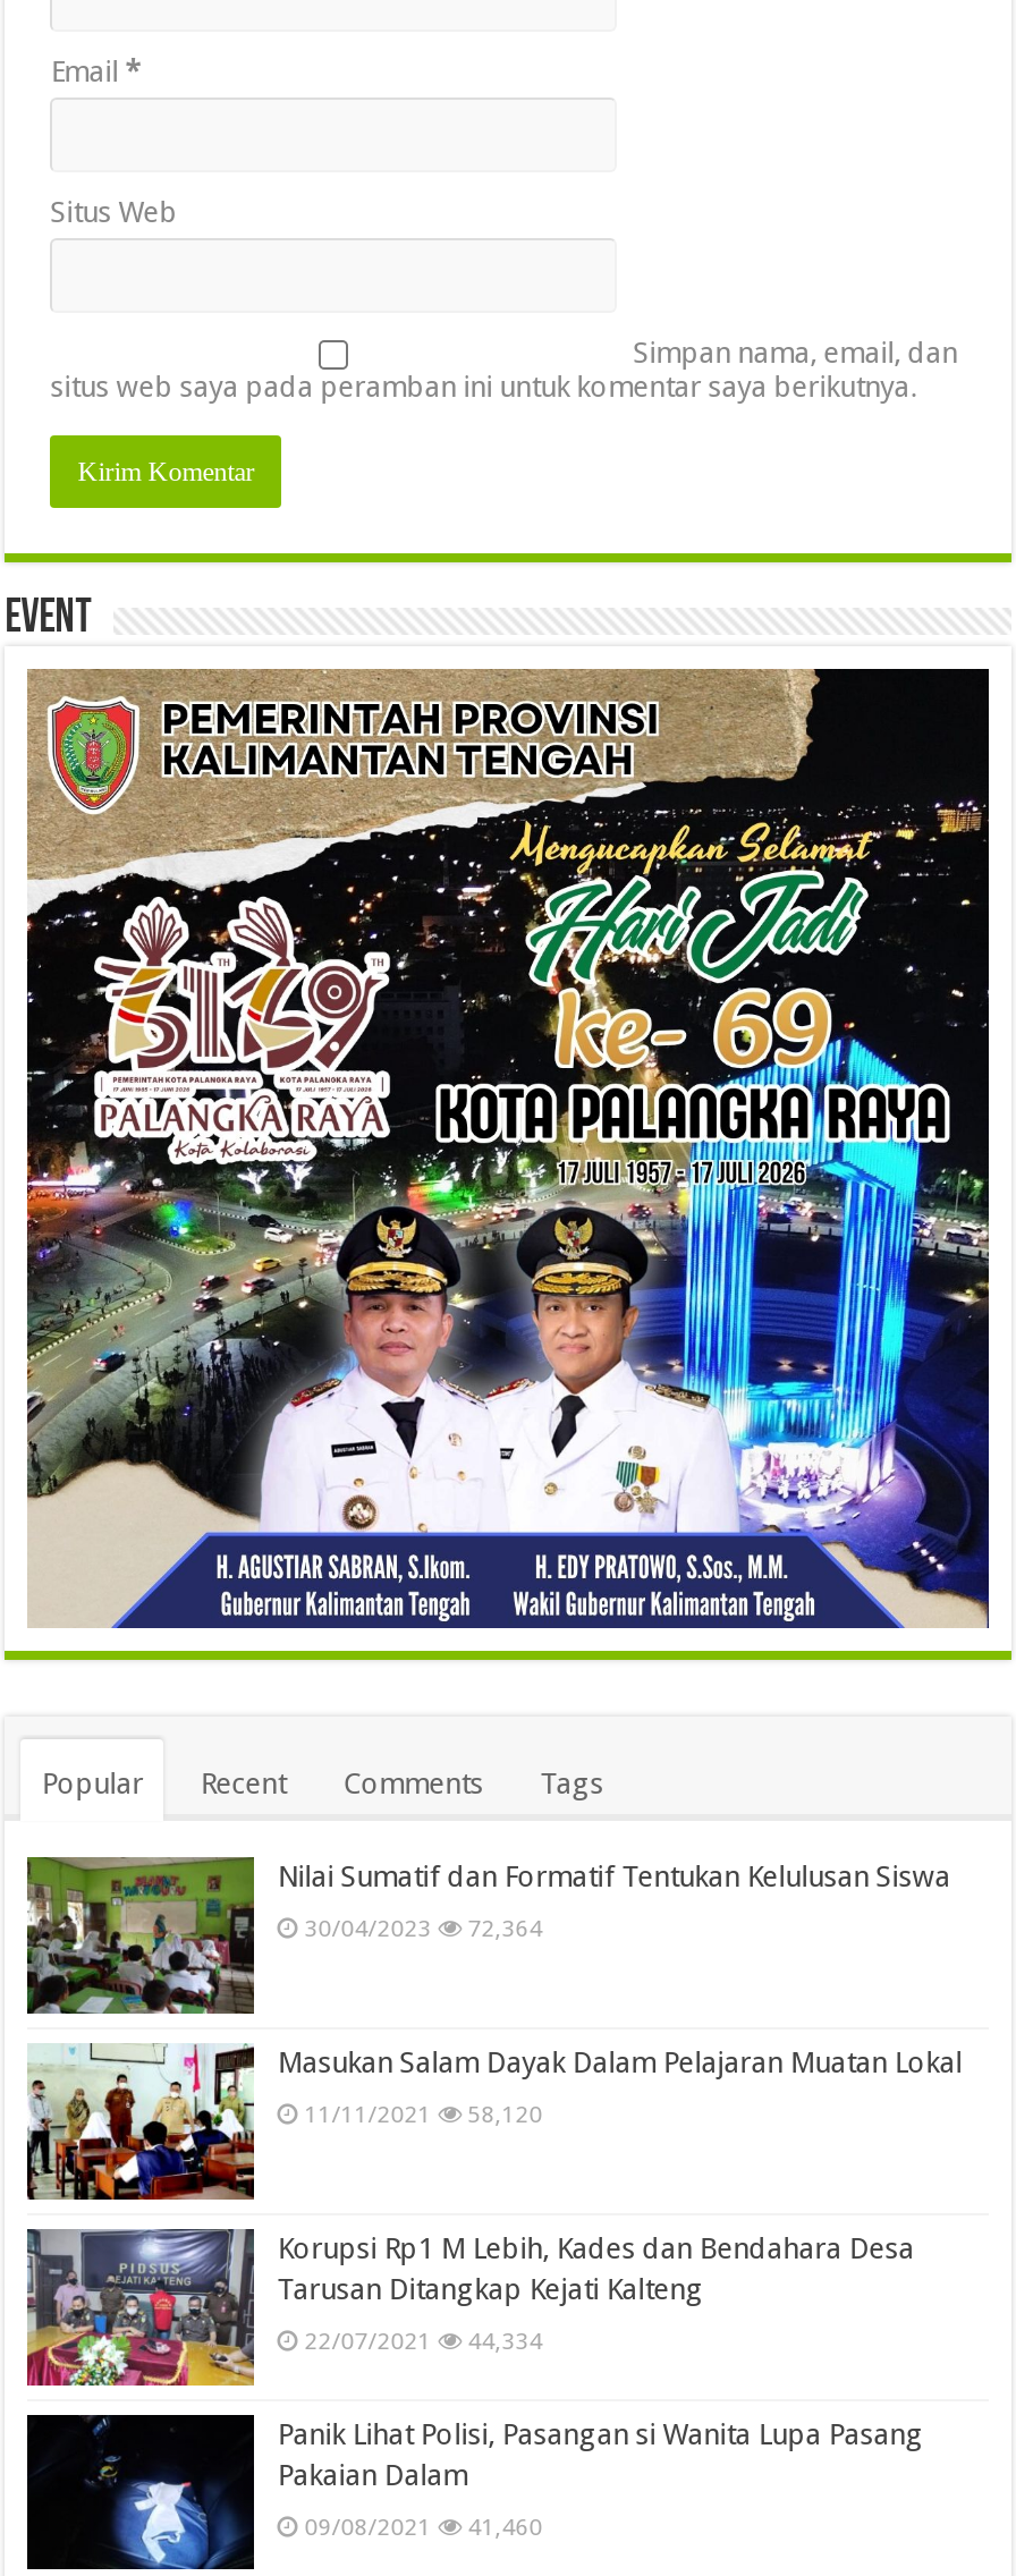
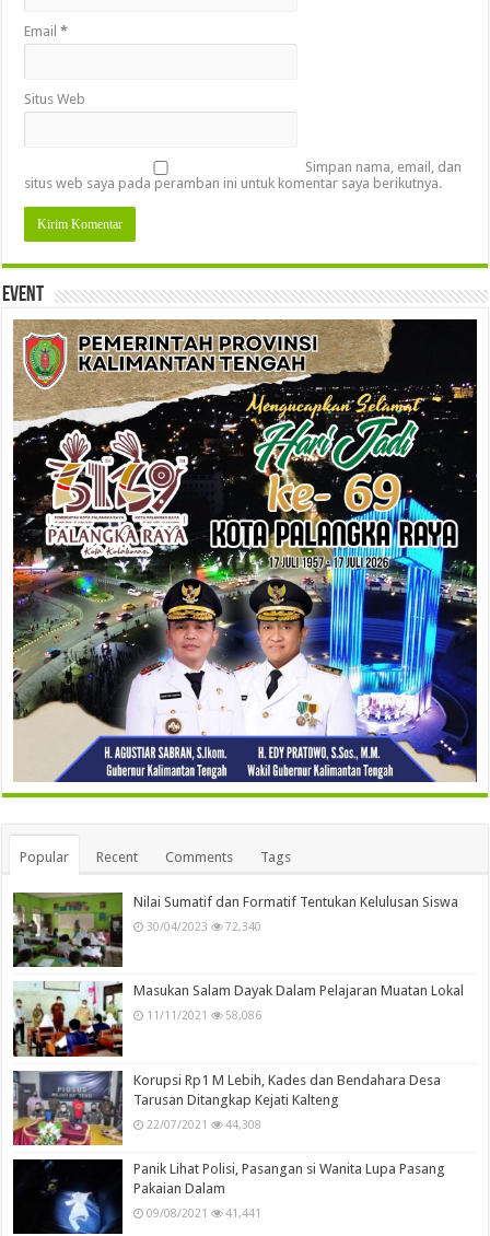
[304,1914,542,1942] 30/04/2023 72,364 -> [147,920,262,933] 30/04/2023 72,340
[304,2100,542,2127] 11/11/2021 58,120 -> [147,1009,262,1022] 11/11/2021 58,086
[304,2326,542,2353] 22/07/2021 44,334 -> [147,1117,262,1131] 22/07/2021 44,308
[304,2512,542,2539] 09/08/2021 41,460 -> [147,1206,262,1219] 09/08/2021 41,441

